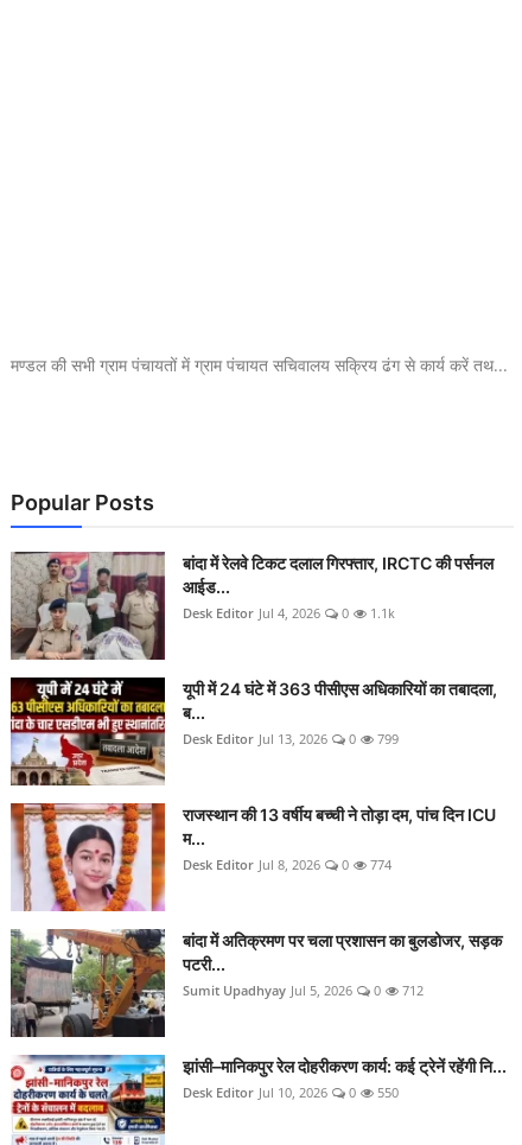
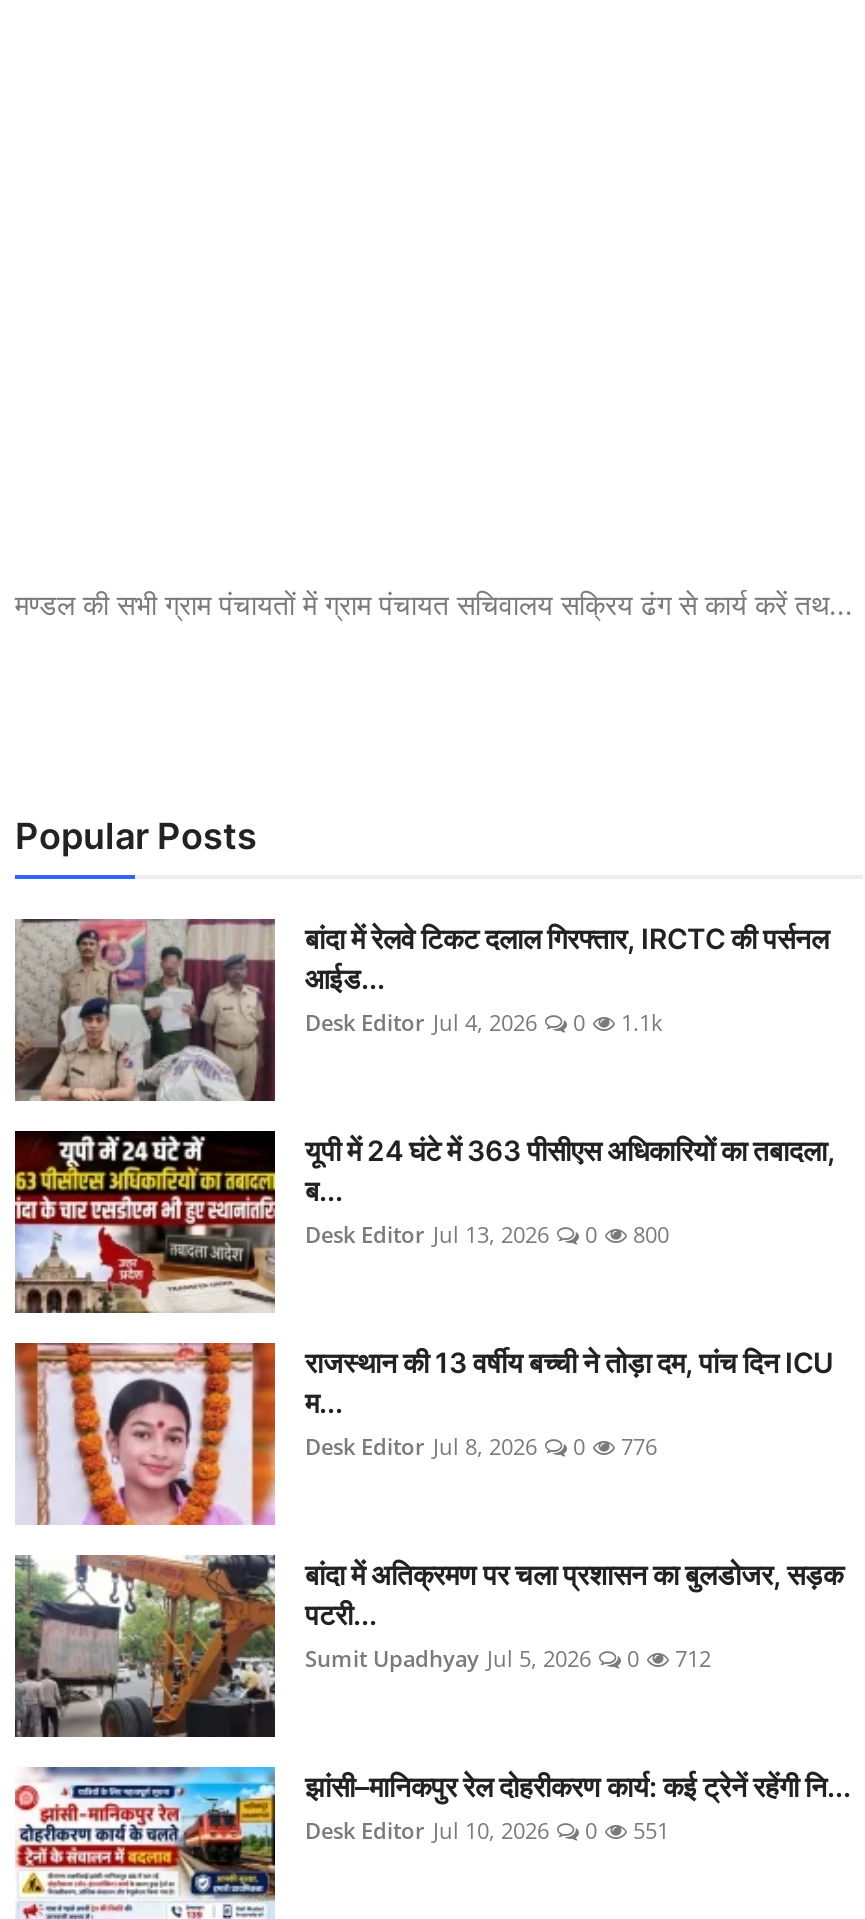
[183,730,399,748] Desk Editor Jul 13, 2026 0 799 -> [305,1220,669,1250] Desk Editor Jul 13, 2026 0 800
[183,856,391,874] Desk Editor Jul 8, 2026 0 774 -> [305,1432,657,1462] Desk Editor Jul 8, 2026 0 776
[183,1084,399,1102] Desk Editor Jul 10, 2026 0 550 -> [305,1816,669,1846] Desk Editor Jul 10, 2026 0 551

